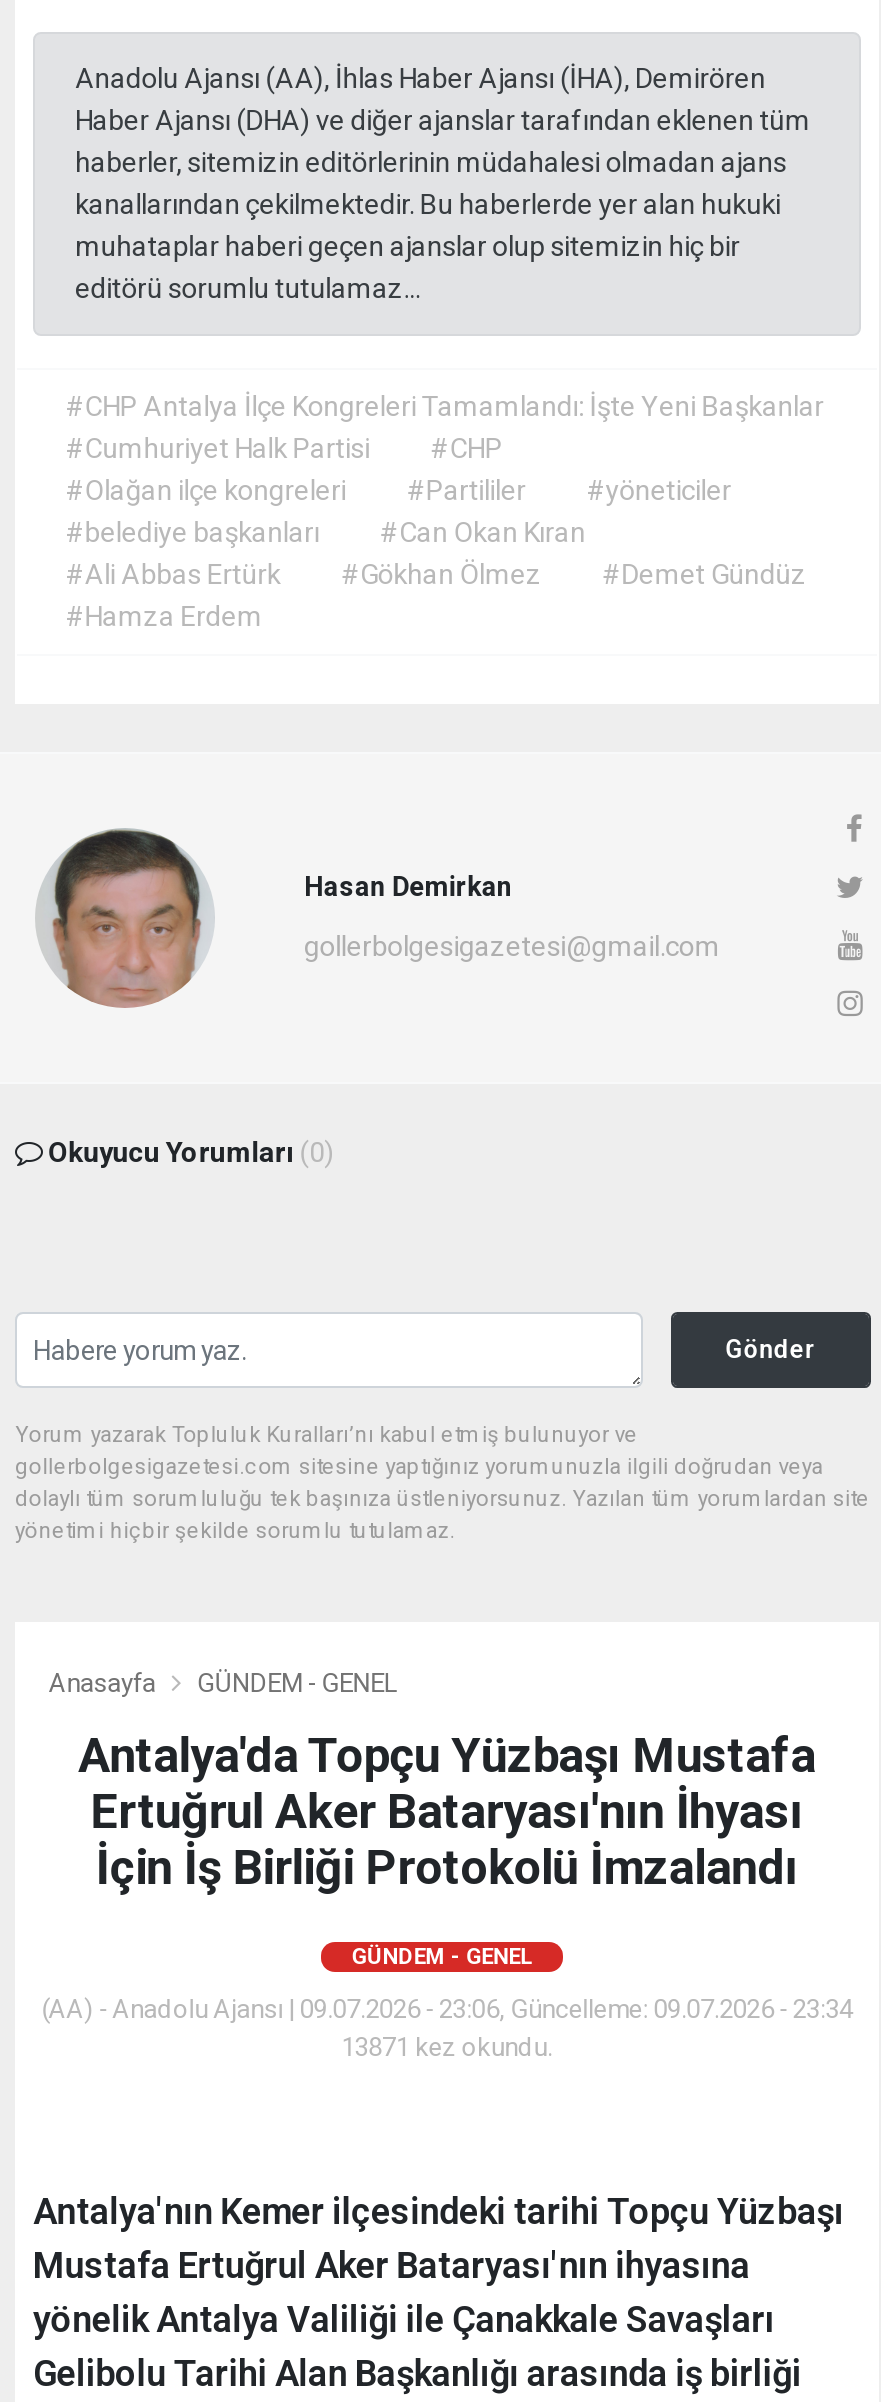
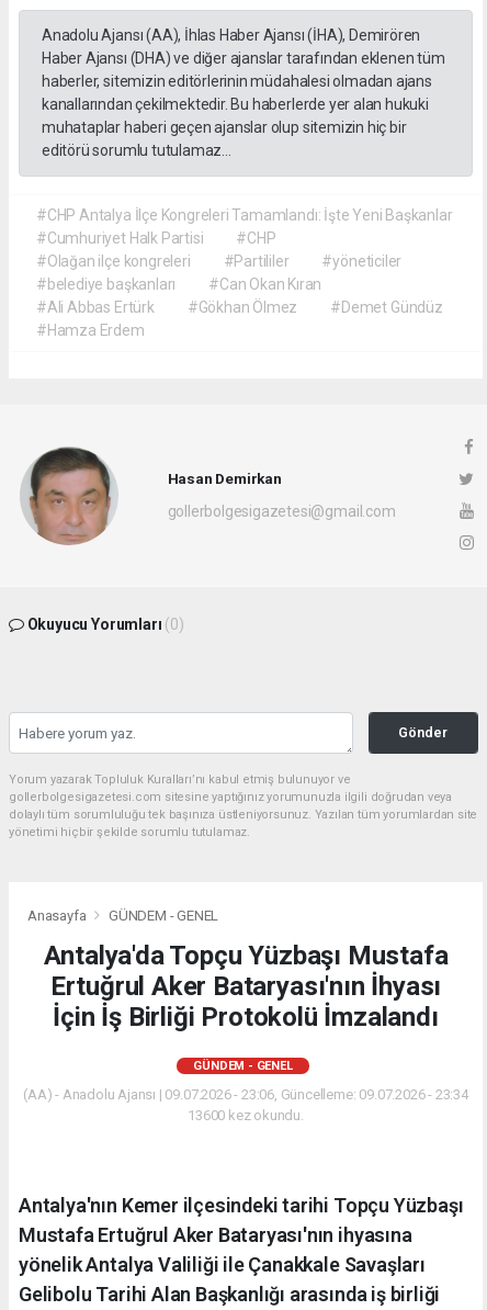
[341,2033,553,2063] 13871 kez okundu. -> [188,1107,304,1124] 13600 kez okundu.

